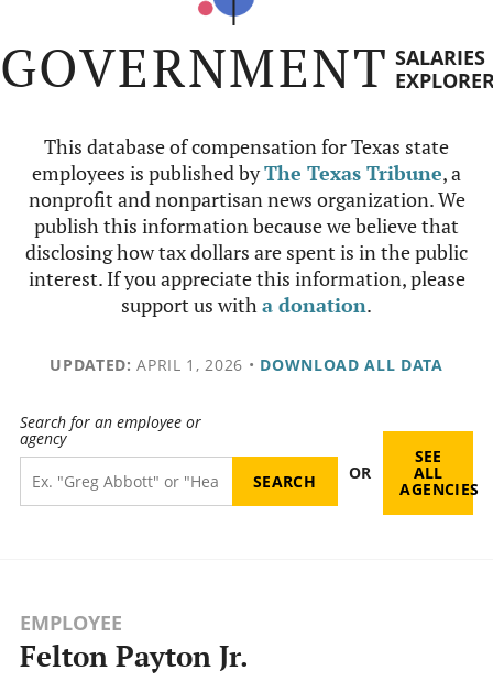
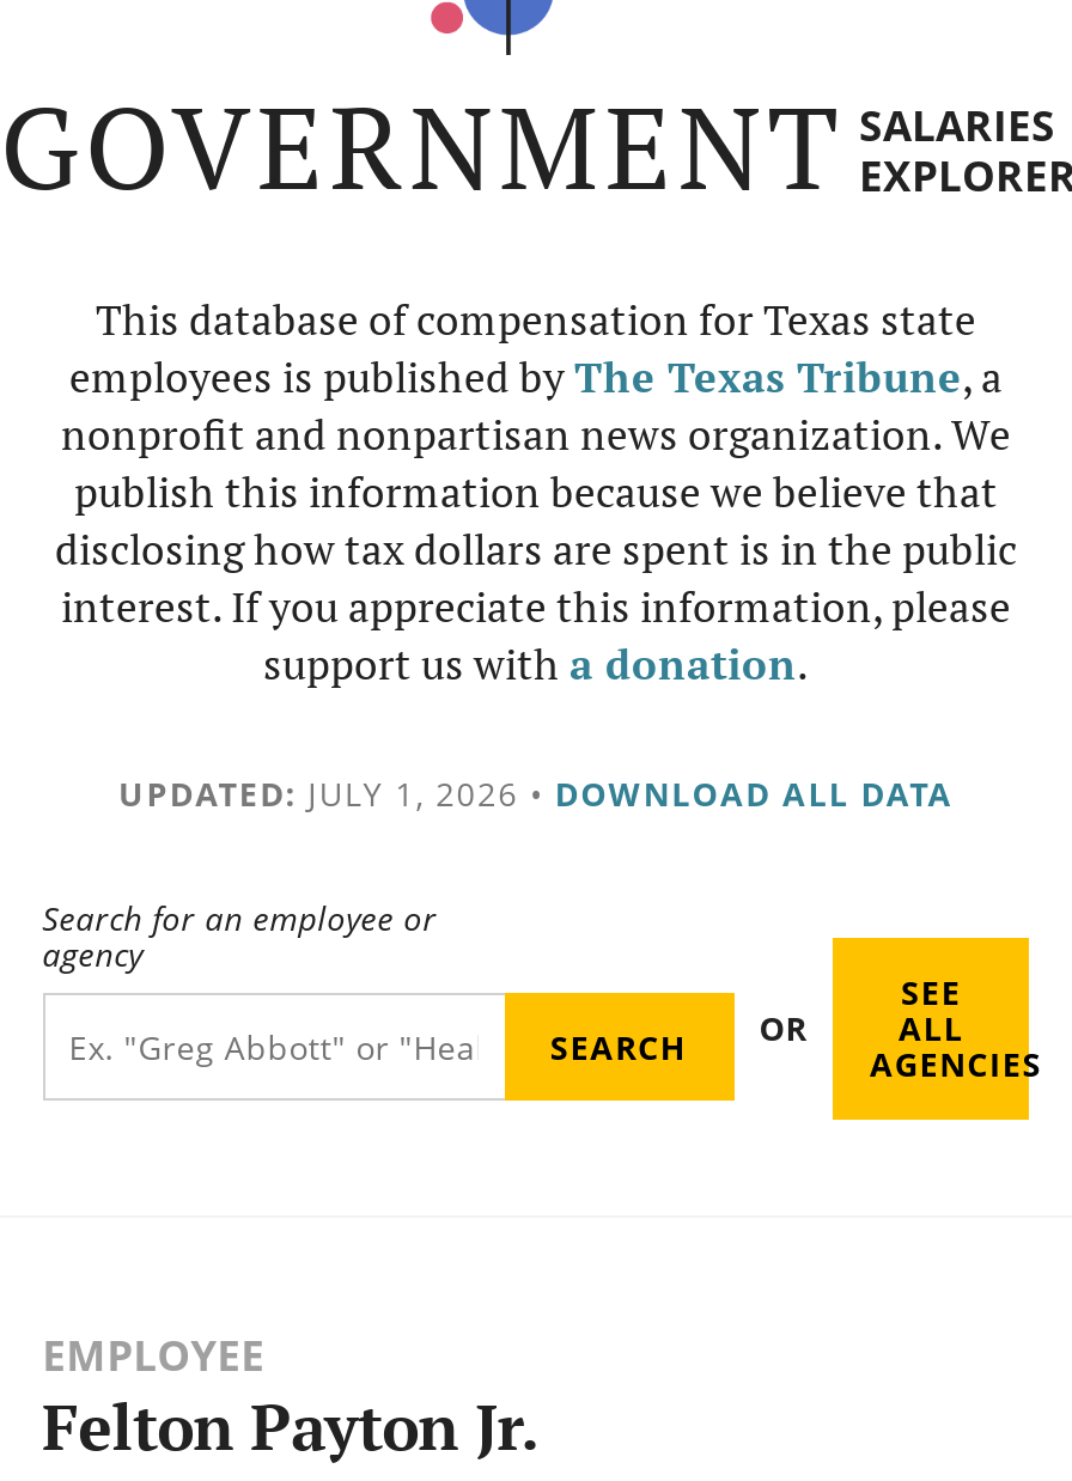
[50,354,443,375] UPDATED: APRIL 1, 2026 • DOWNLOAD ALL DATA -> [118,770,954,816] UPDATED: JULY 1, 2026 • DOWNLOAD ALL DATA

